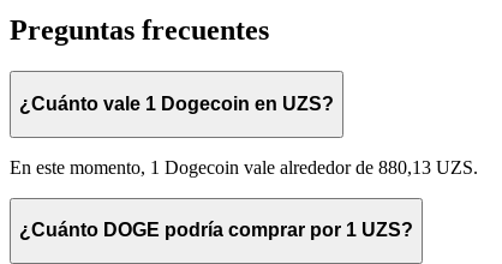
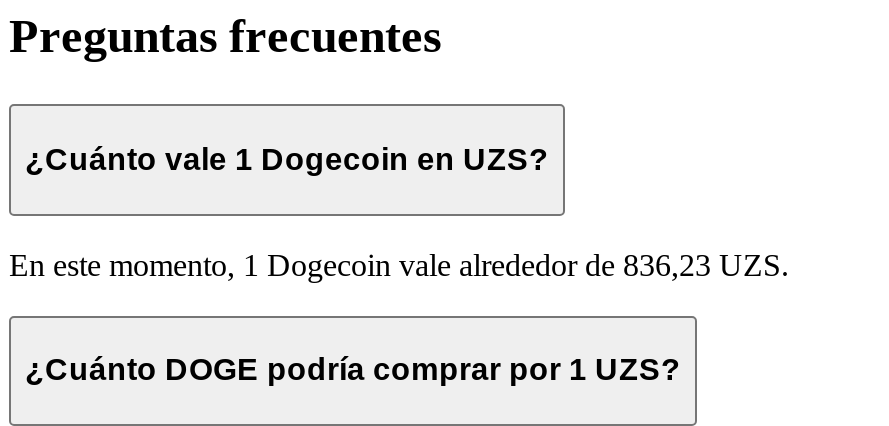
[10,157,478,177] En este momento, 1 Dogecoin vale alrededor de 880,13 UZS. -> [9,247,789,281] En este momento, 1 Dogecoin vale alrededor de 836,23 UZS.

